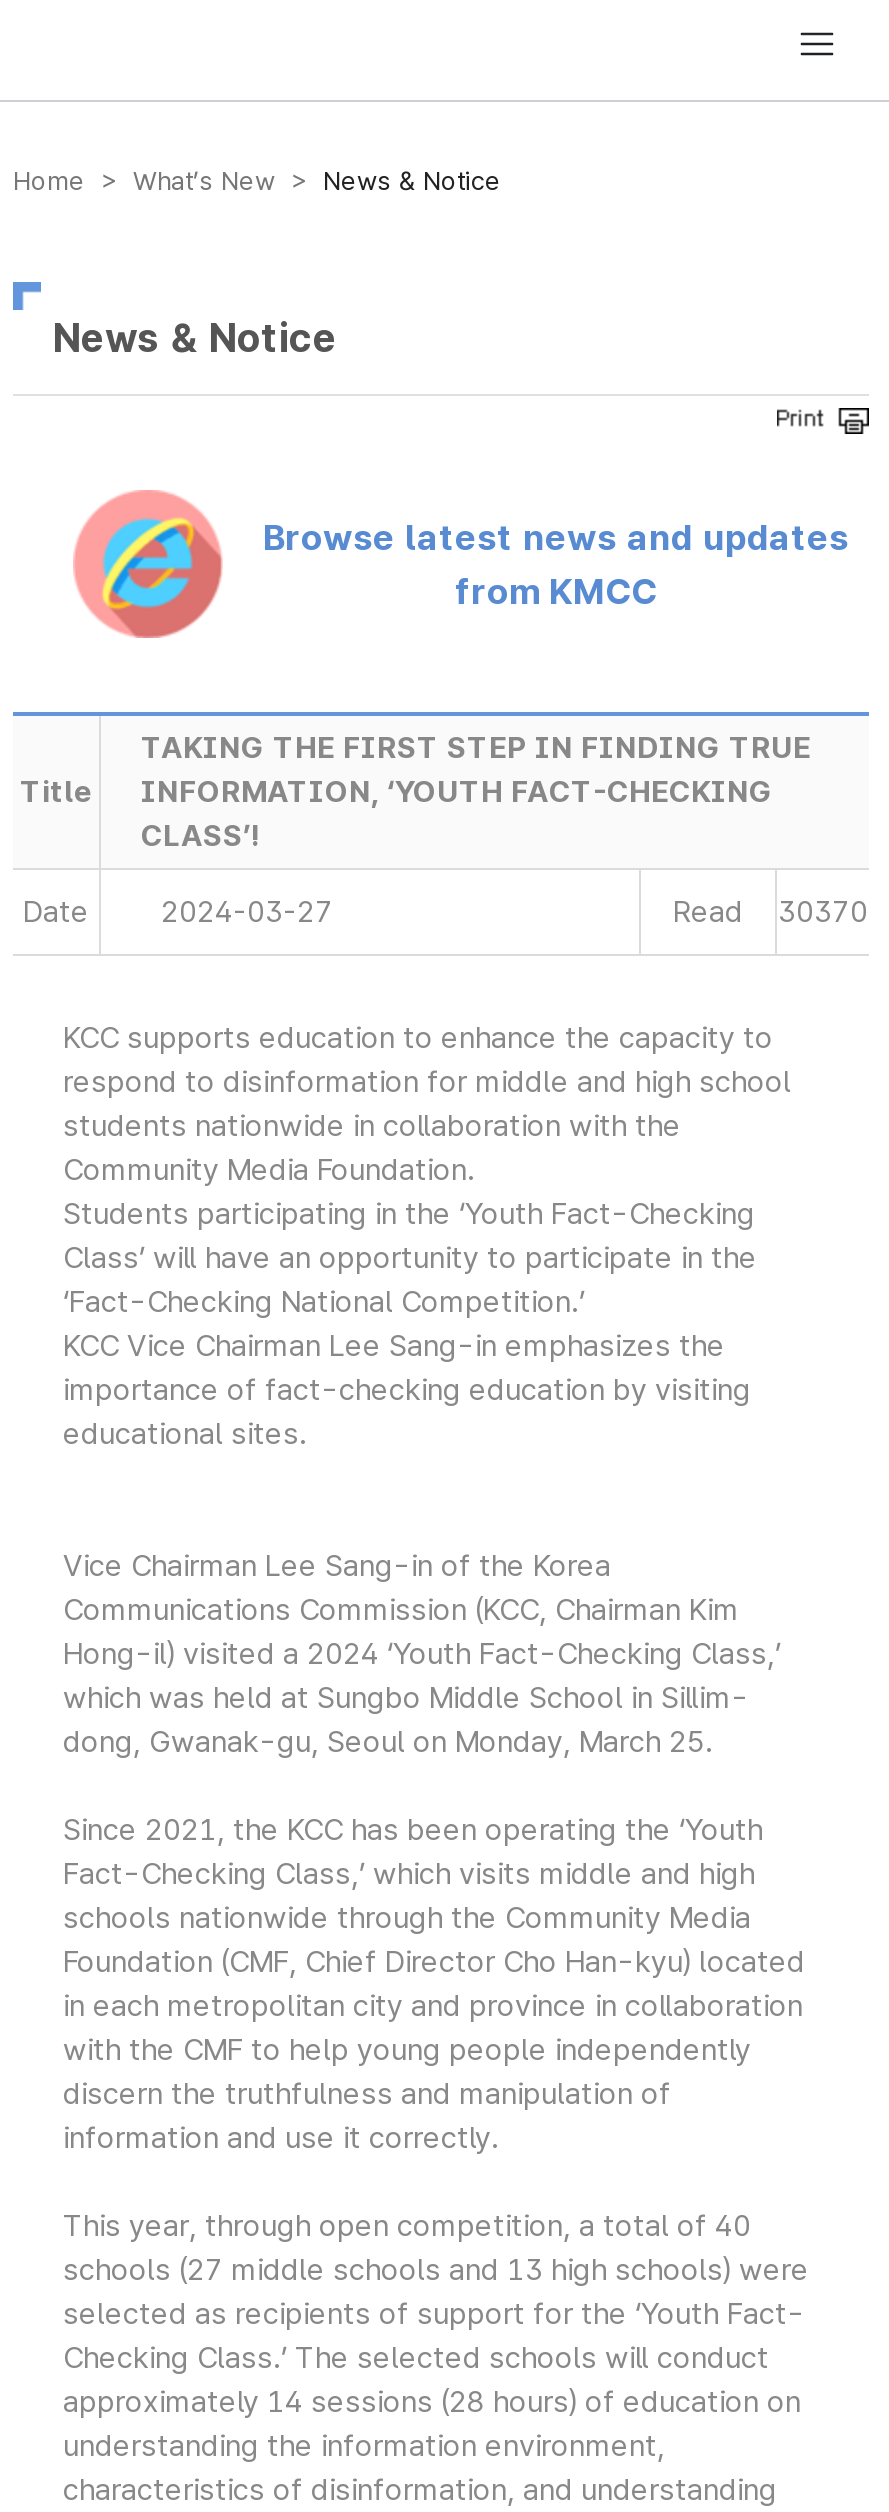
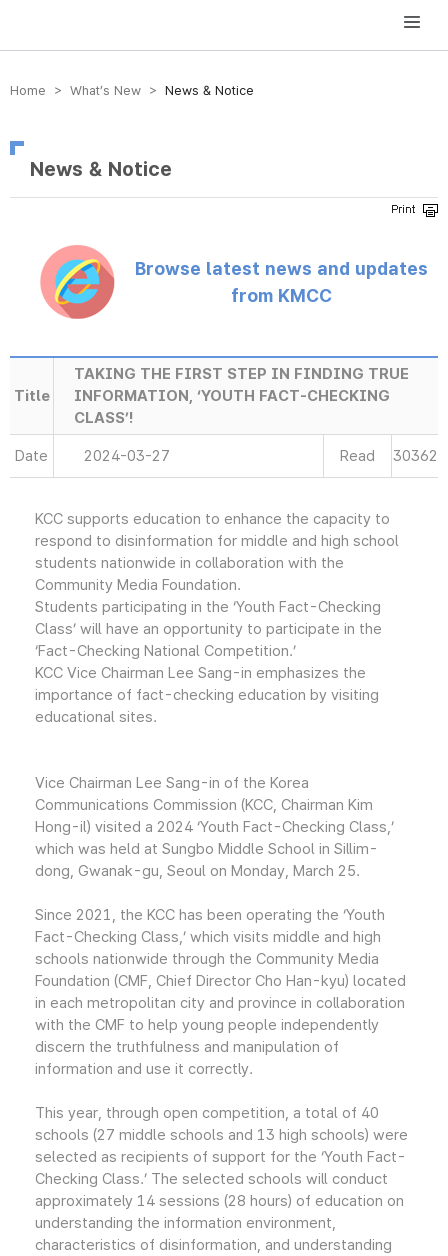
[673,894,868,930] Read 30370 -> [340,447,437,465] Read 30362

